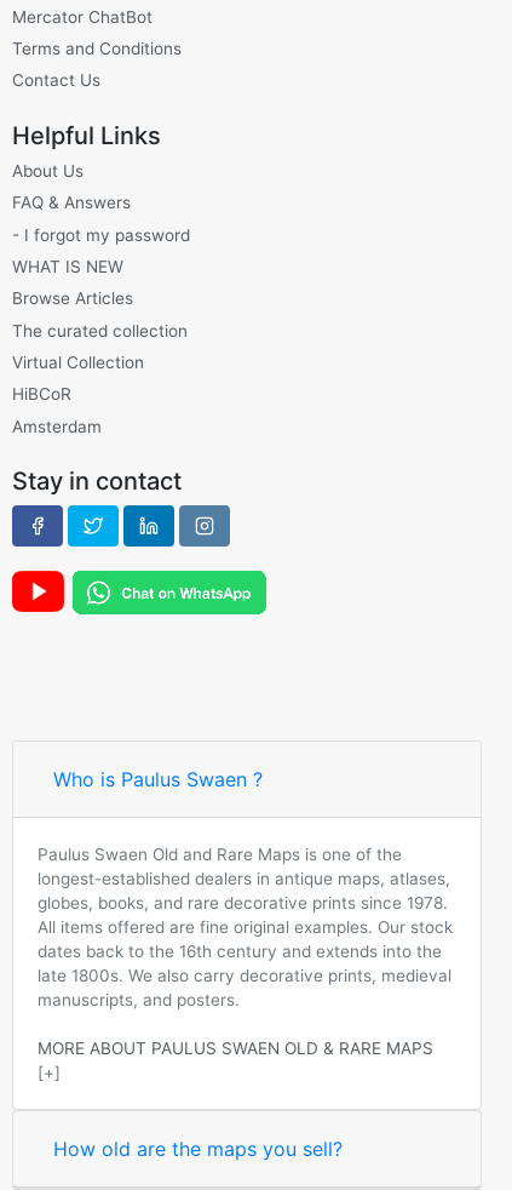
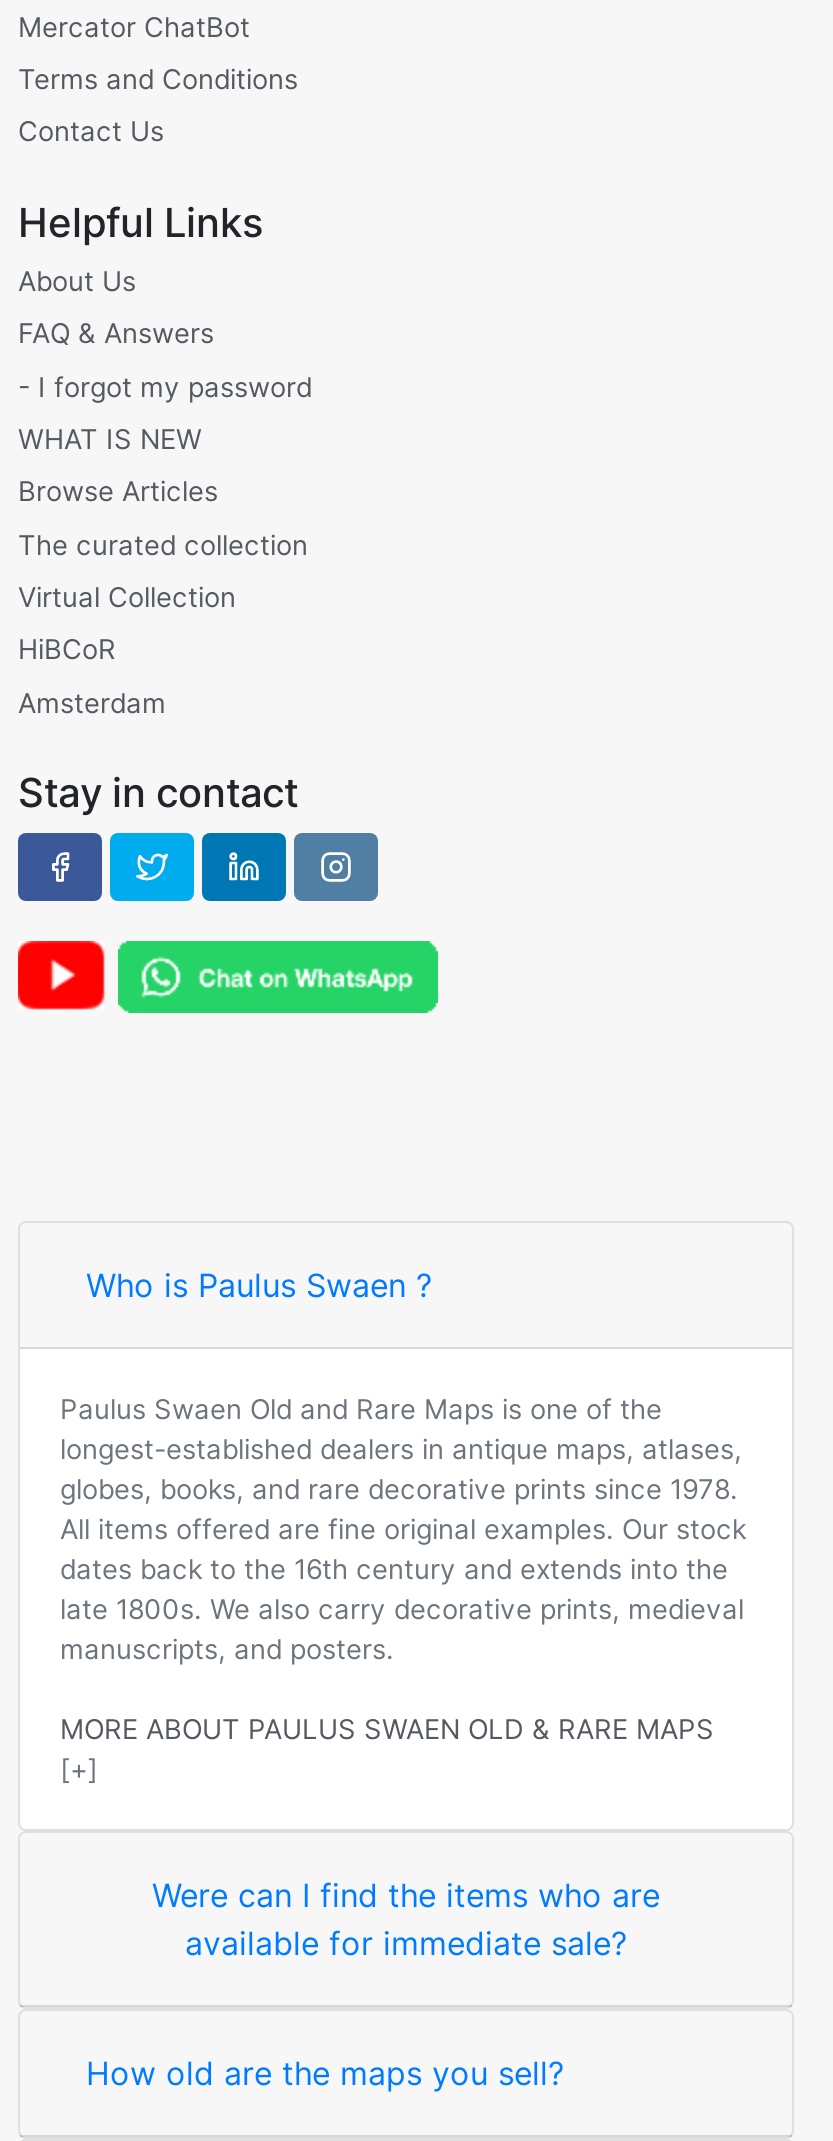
none -> [152,1875,660,1963] Were can I find the items who are | available for immediate sale?

